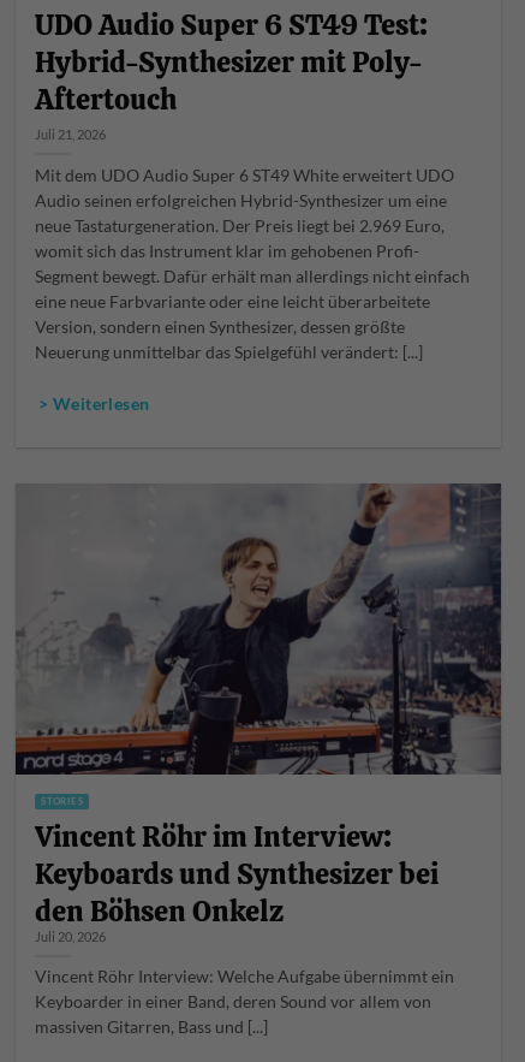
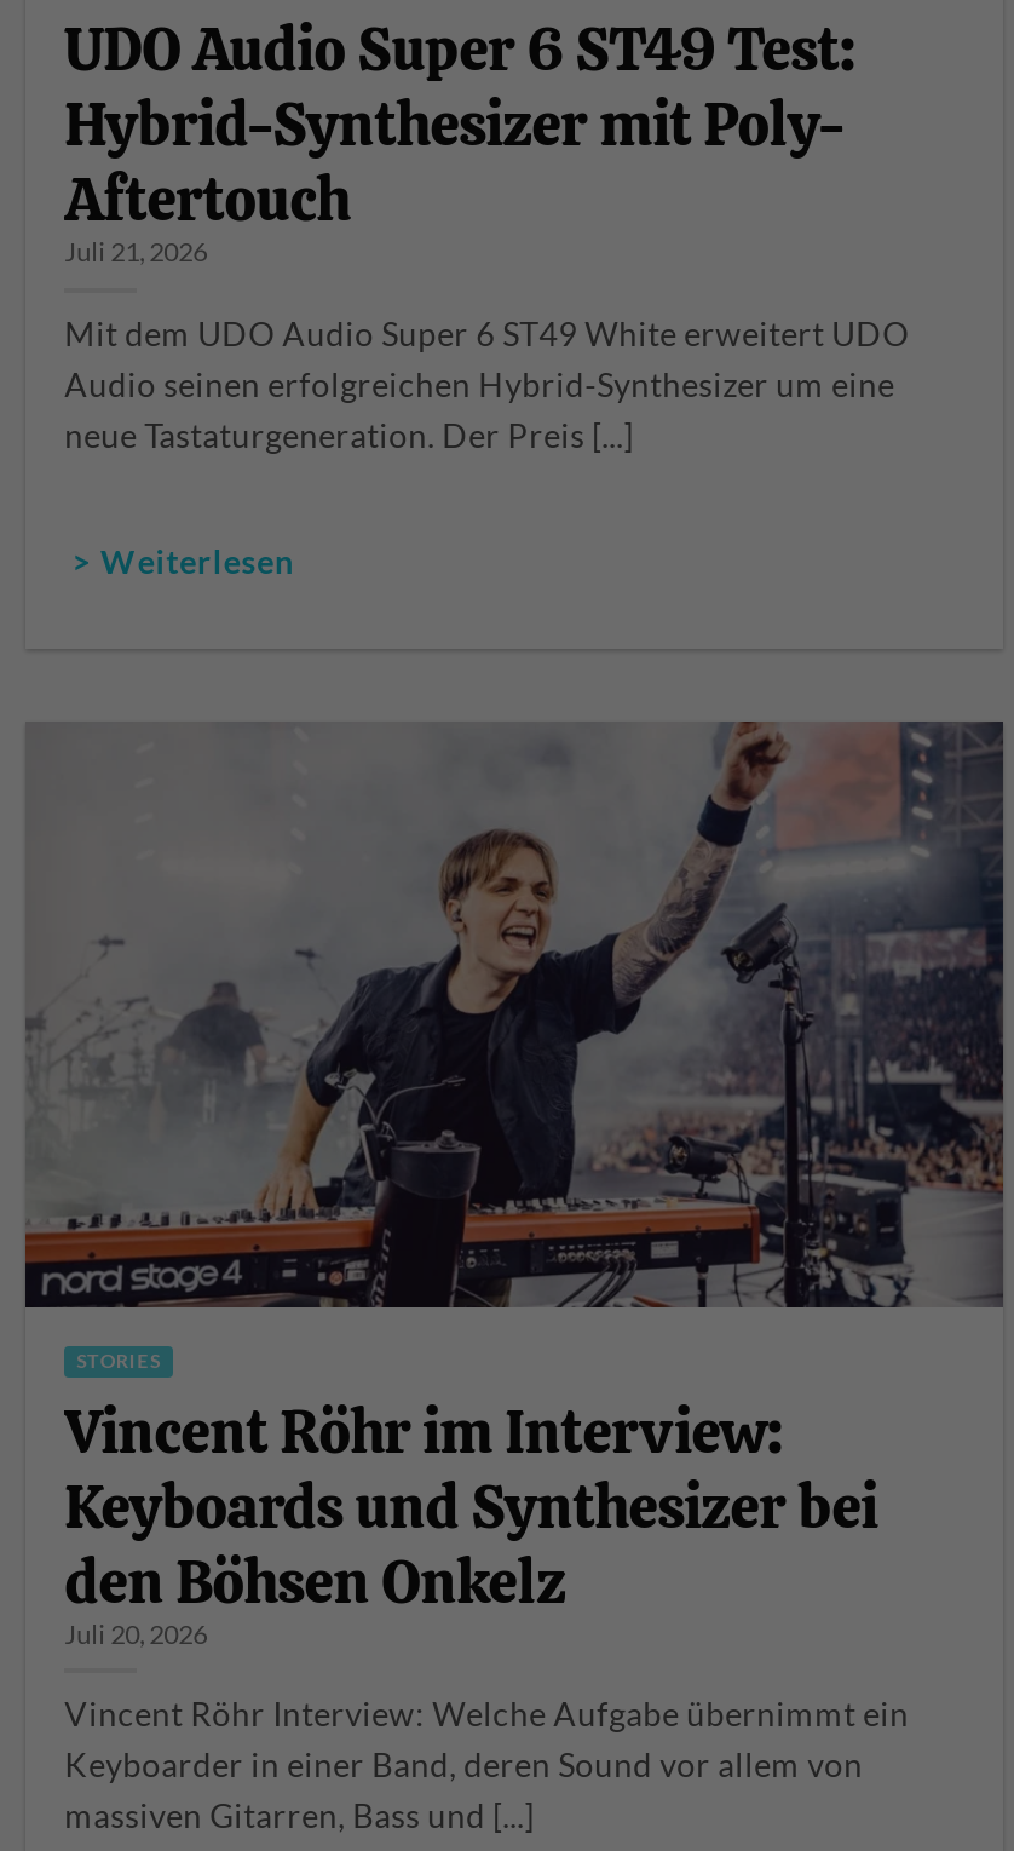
[35,216,470,362] neue Tastaturgeneration. Der Preis liegt bei 2.969 Euro, | womit sich das Instrument klar im gehobenen Profi- | Segment bewegt. Dafür erhält man allerdings nicht einfach | eine neue Farbvariante oder eine leicht überarbeitete | Version, sondern einen Synthesizer, dessen größte | Neuerung unmittelbar das Spielgefühl verändert: [...] -> [64,415,633,454] neue Tastaturgeneration. Der Preis [...]

